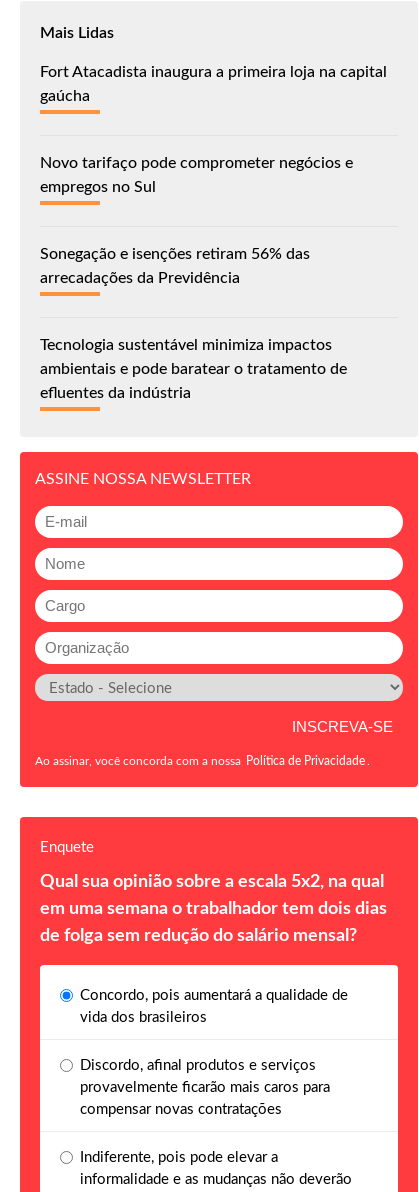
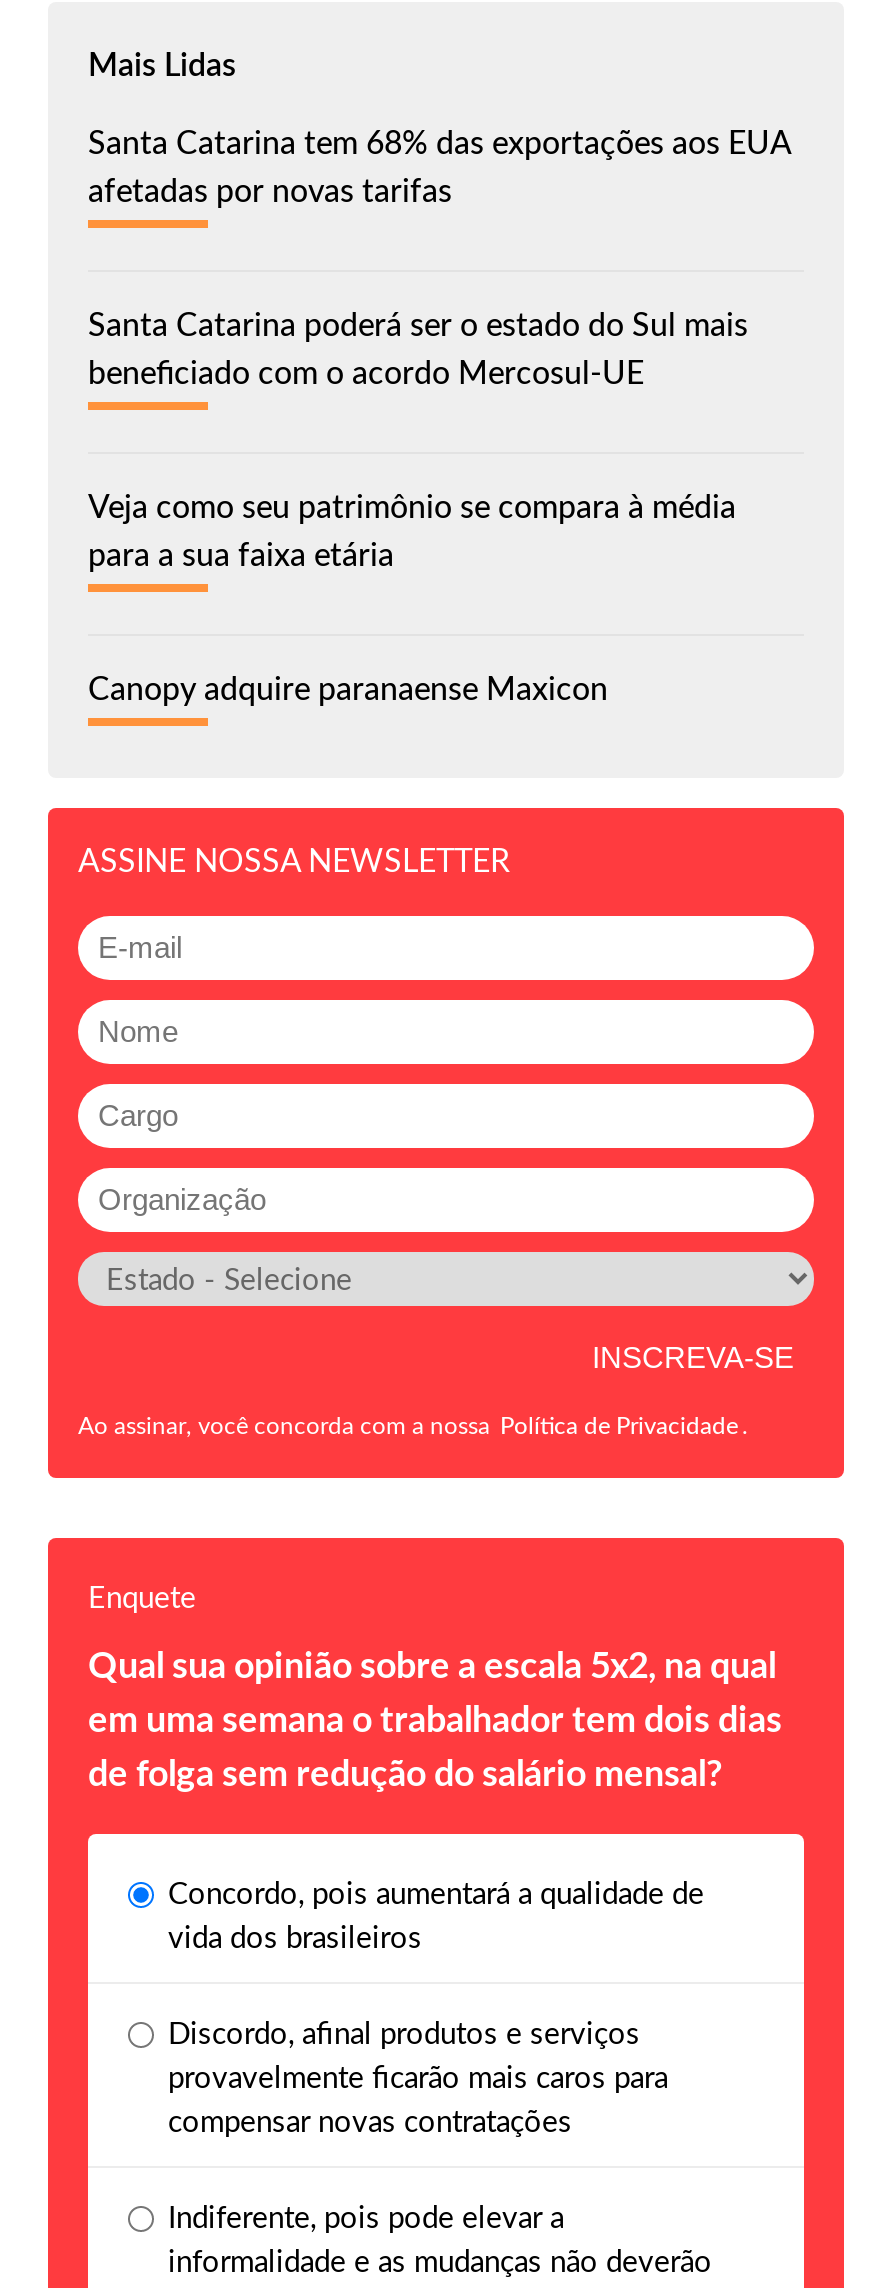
[40,64,387,104] Fort Atacadista inaugura a primeira loja na capital | gaúcha -> [88,129,790,209] Santa Catarina tem 68% das exportações aos EUA | afetadas por novas tarifas
[40,155,353,195] Novo tarifaço pode comprometer negócios e | empregos no Sul -> [88,311,748,391] Santa Catarina poderá ser o estado do Sul mais | beneficiado com o acordo Mercosul-UE
[40,246,310,286] Sonegação e isenções retiram 56% das | arrecadações da Previdência -> [88,493,736,573] Veja como seu patrimônio se compara à média | para a sua faixa etária
[40,337,347,401] Tecnologia sustentável minimiza impactos | ambientais e pode baratear o tratamento de | efluentes da indústria -> [88,675,608,707] Canopy adquire paranaense Maxicon

